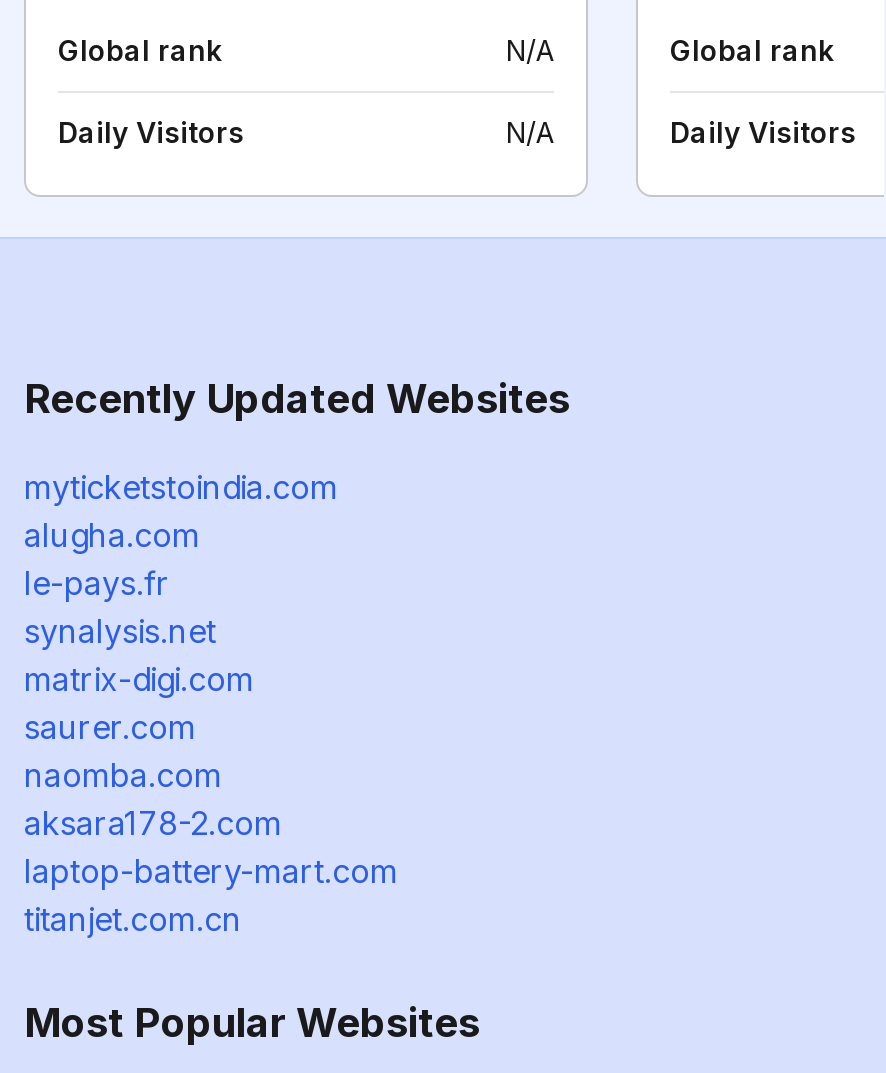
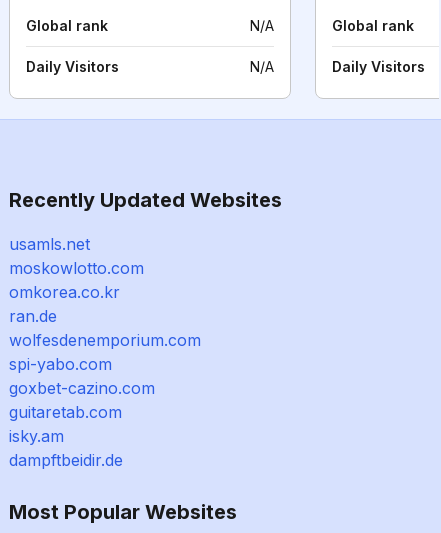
[24,467,398,939] myticketstoindia.com | alugha.com | le-pays.fr | synalysis.net | matrix-digi.com | saurer.com | naomba.com | aksara178-2.com | laptop-battery-mart.com | titanjet.com.cn -> [9,234,201,470] usamls.net | moskowlotto.com | omkorea.co.kr | ran.de | wolfesdenemporium.com | spi-yabo.com | goxbet-cazino.com | guitaretab.com | isky.am | dampftbeidir.de

